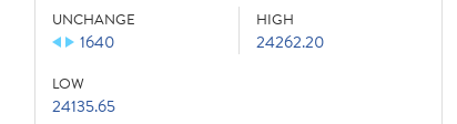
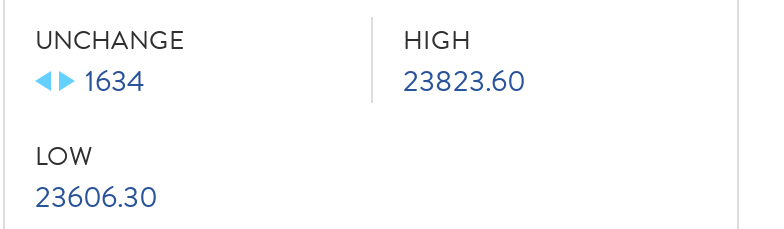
[80,30,114,55] 1640 -> [85,60,145,104] 1634
[256,30,324,55] 24262.20 -> [403,60,525,104] 23823.60
[52,95,115,119] 24135.65 -> [35,176,157,220] 23606.30

